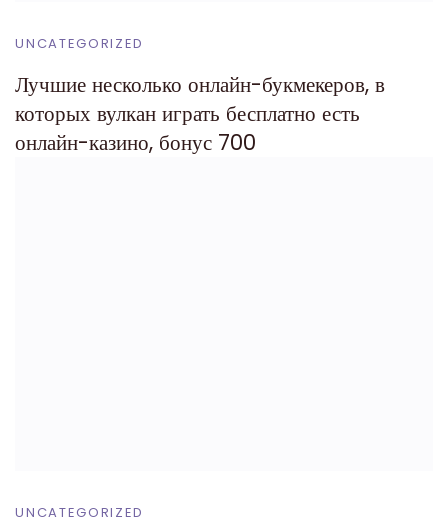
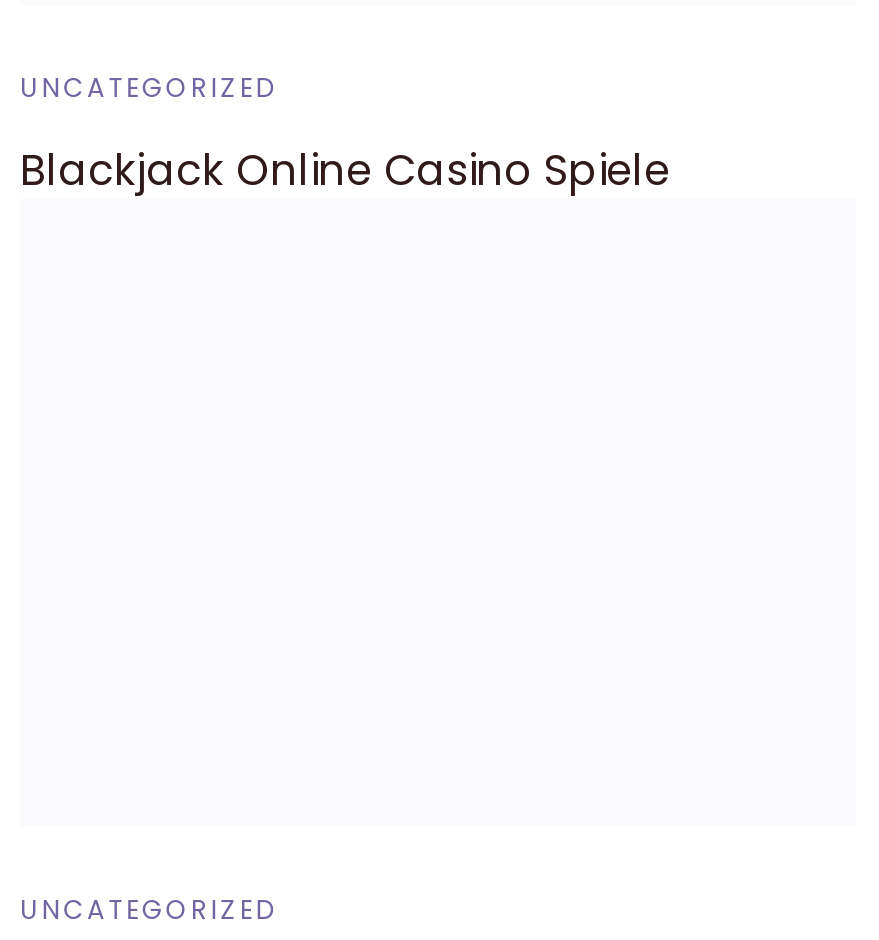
[15,70,385,157] Лучшие несколько онлайн-букмекеров, в | которых вулкан играть бесплатно есть | онлайн-казино, бонус 700 -> [20,141,670,199] Blackjack Online Casino Spiele

